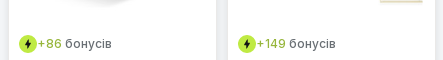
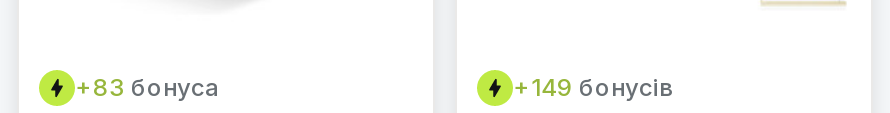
[37,36,112,51] +86 бонусів -> [75,73,219,103] +83 бонуса

